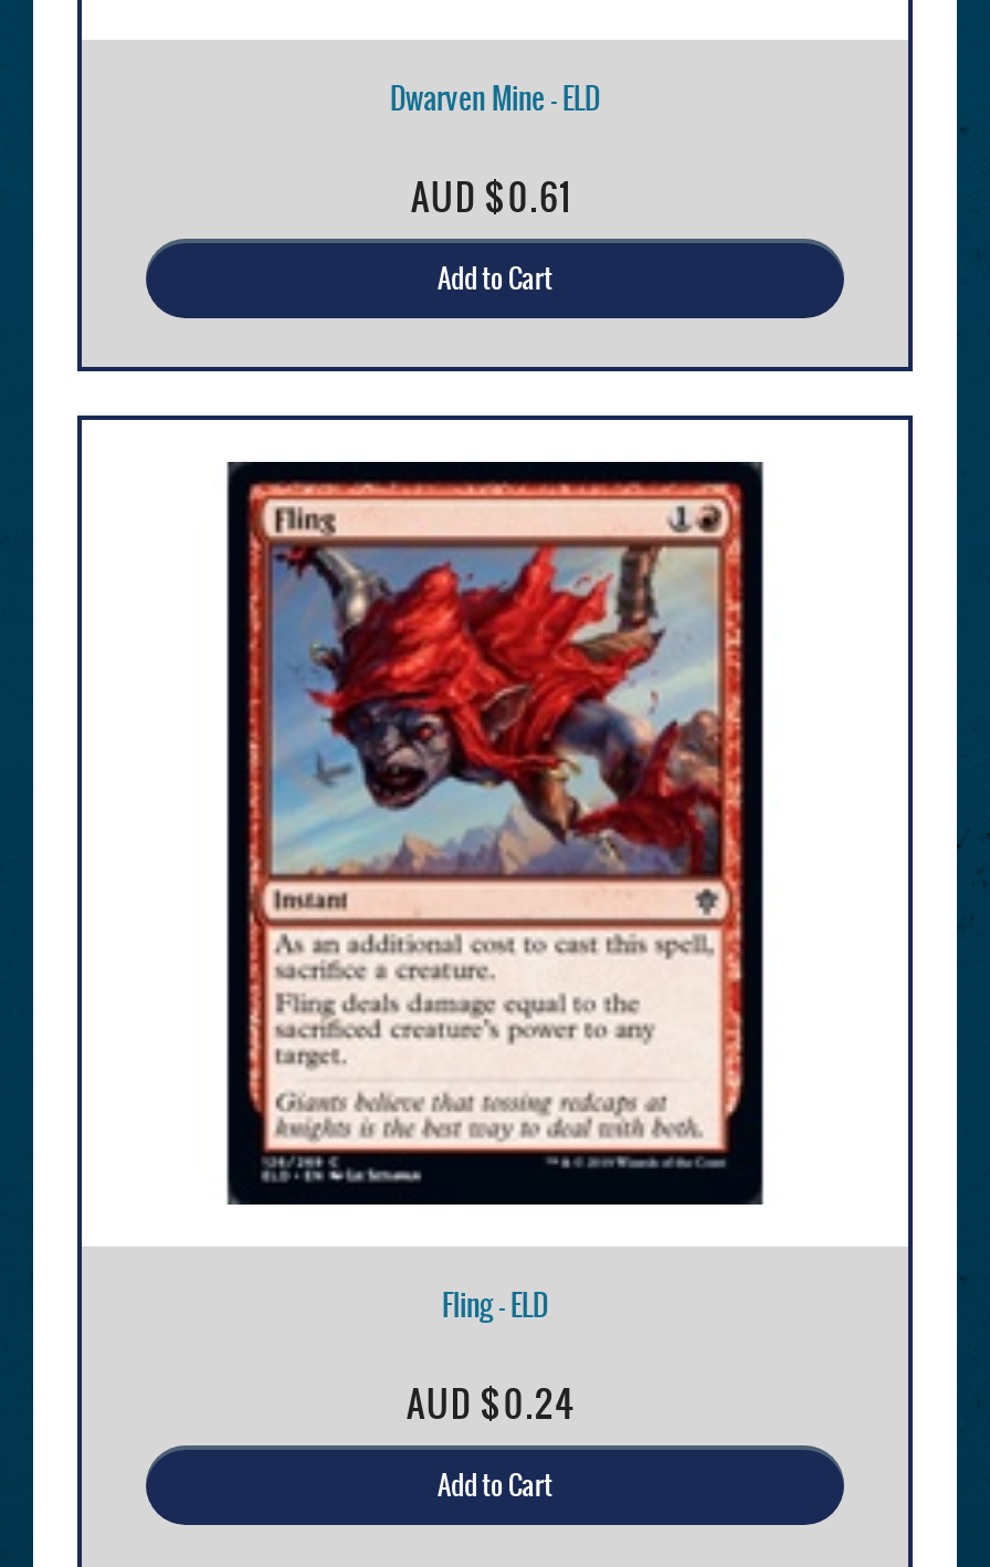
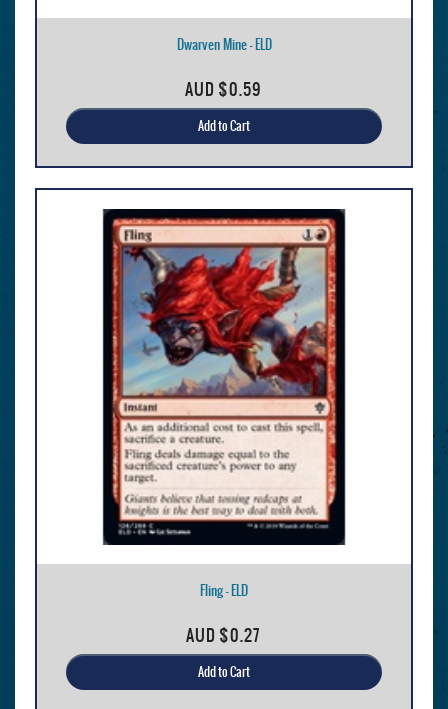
[411,170,572,223] AUD $0.61 -> [184,77,260,101] AUD $0.59
[407,1377,577,1430] AUD $0.24 -> [185,623,259,647] AUD $0.27

